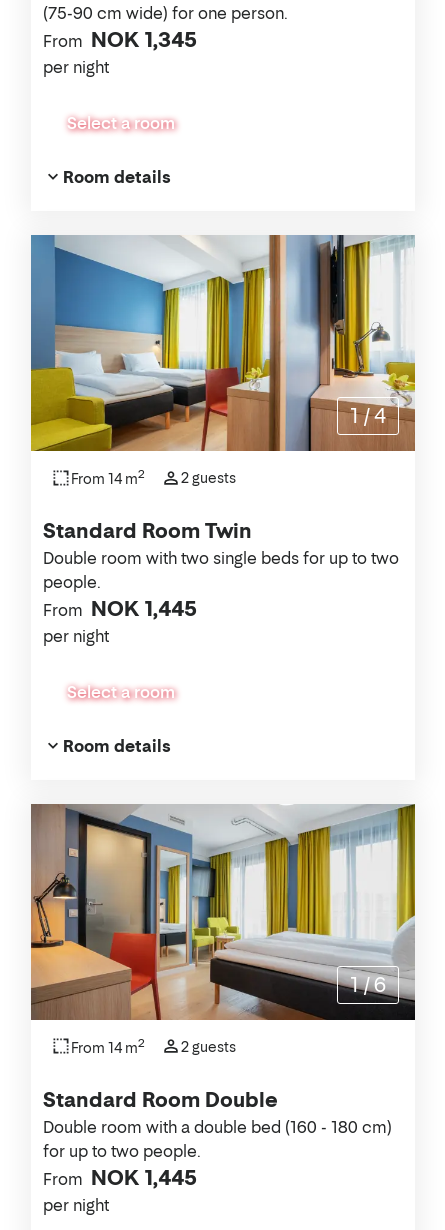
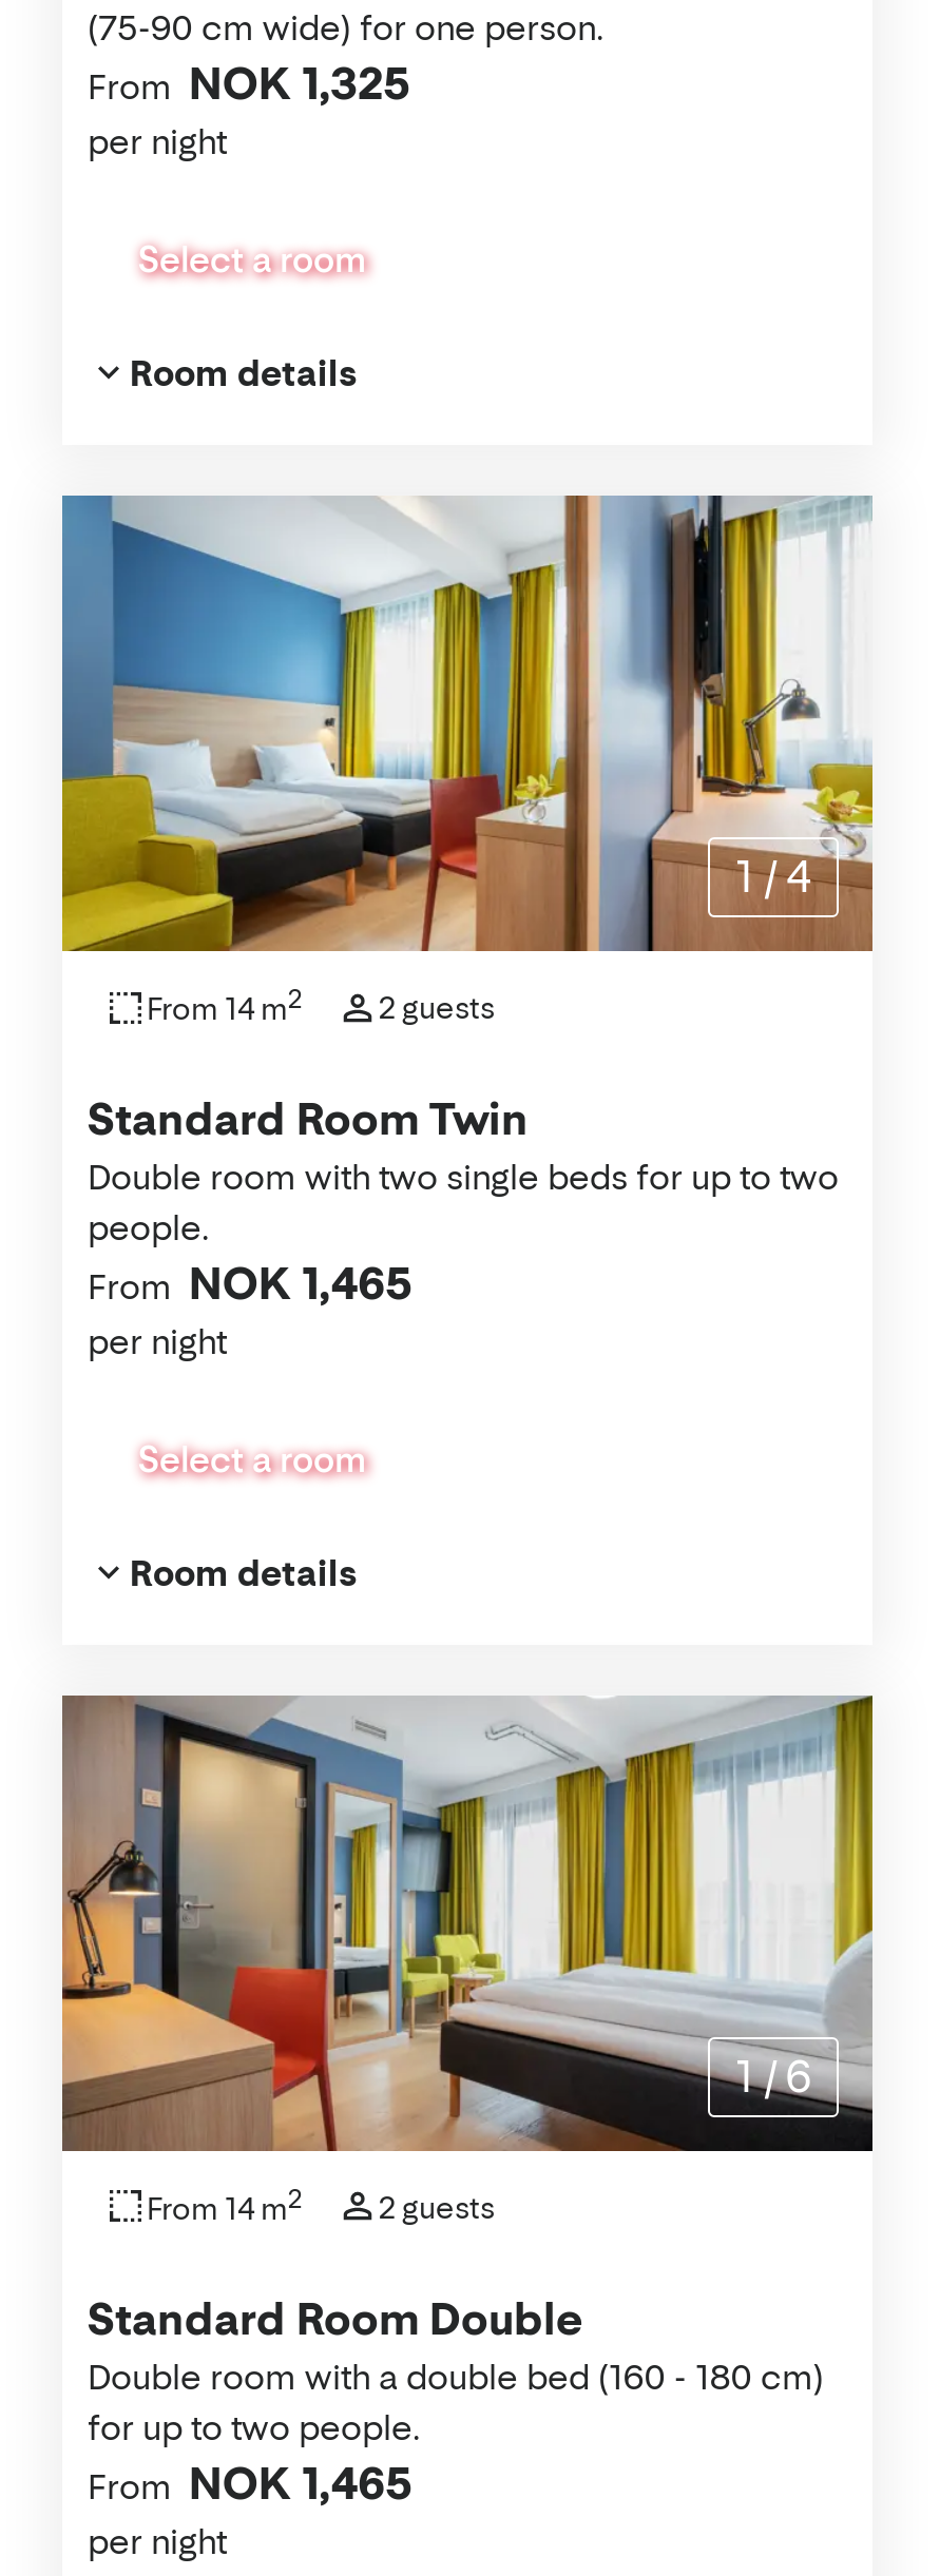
[43,28,197,52] From NOK 1,345 -> [88,60,410,110] From NOK 1,325
[43,597,197,621] From NOK 1,445 -> [88,1259,413,1310] From NOK 1,465
[43,1166,197,1190] From NOK 1,445 -> [88,2458,413,2509] From NOK 1,465

